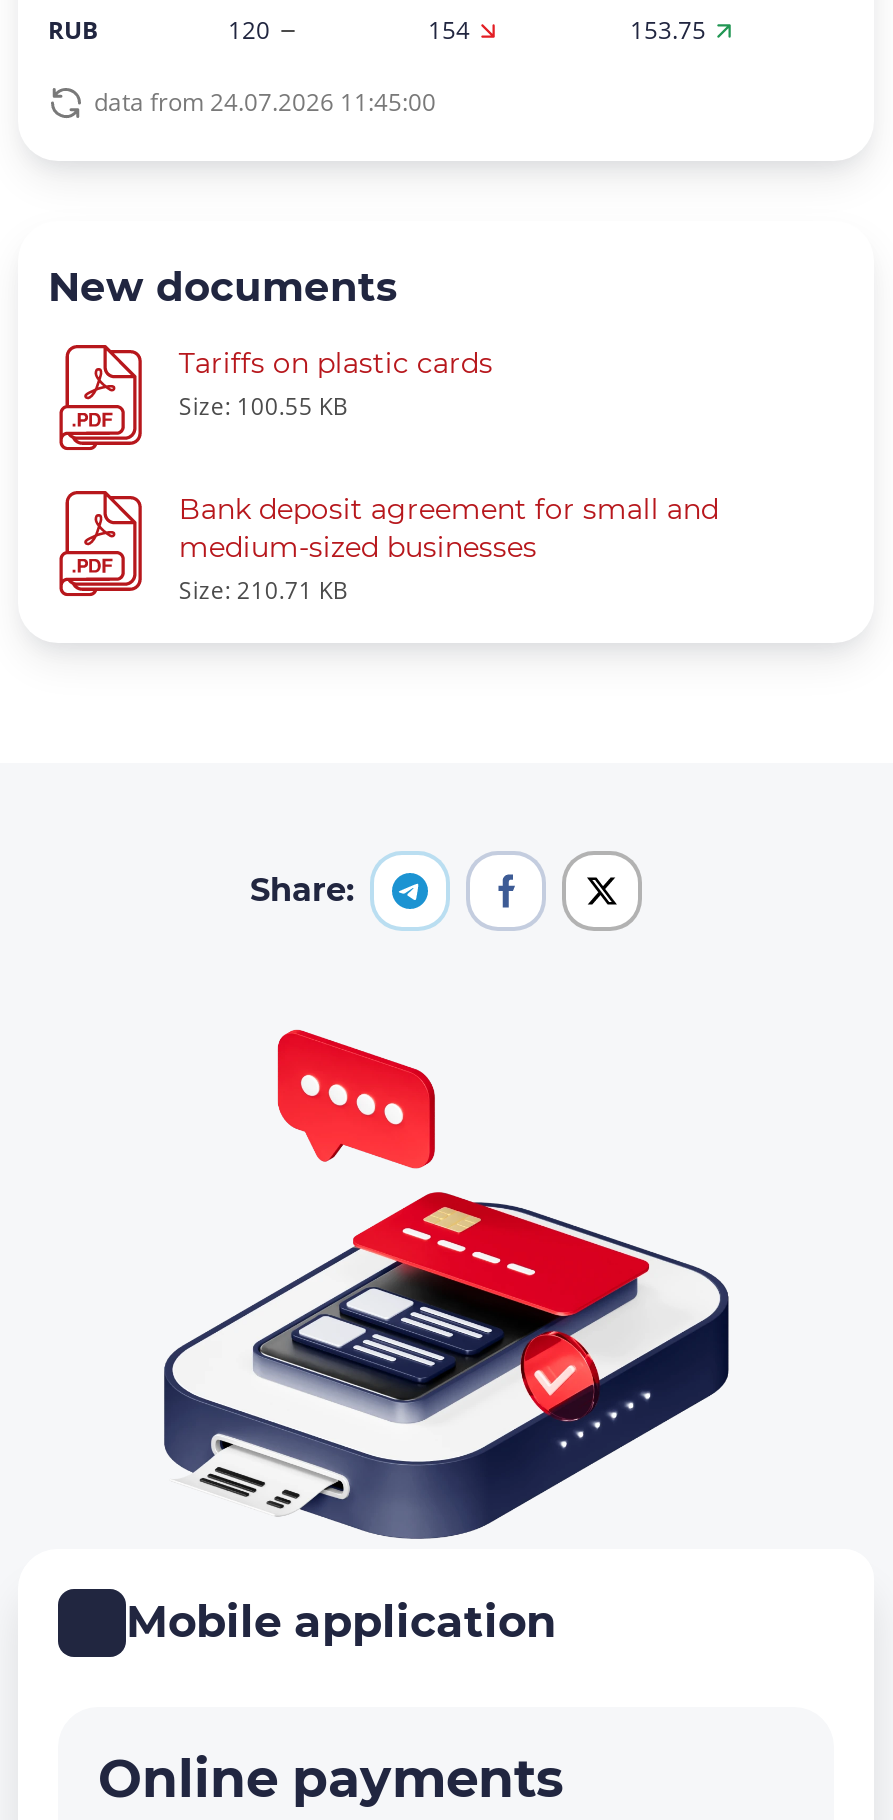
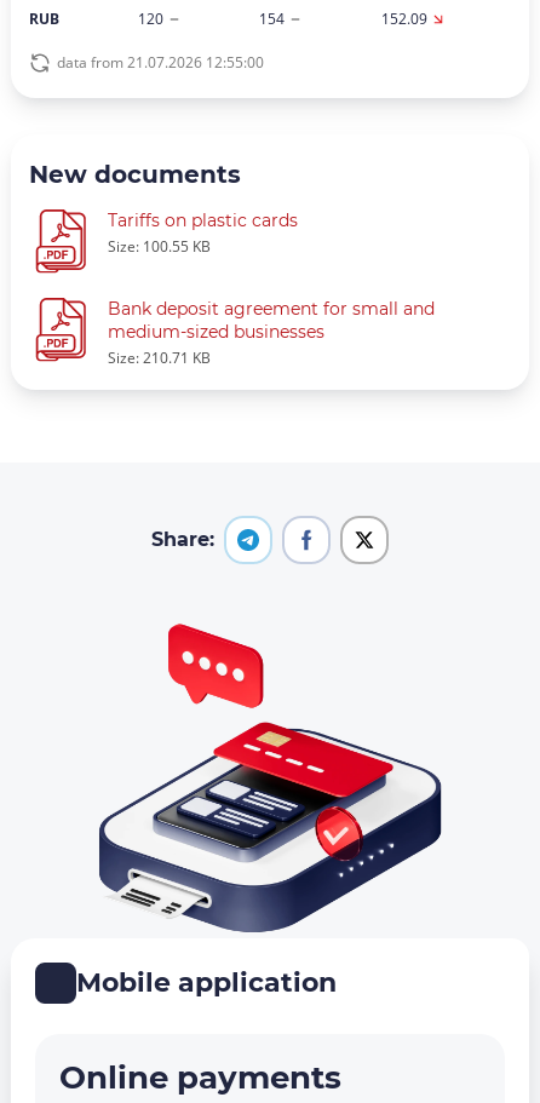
[630,12,706,46] 153.75 -> [381,8,427,29] 152.09
[94,85,436,119] data from 24.07.2026 11:45:00 -> [57,52,264,73] data from 21.07.2026 12:55:00

